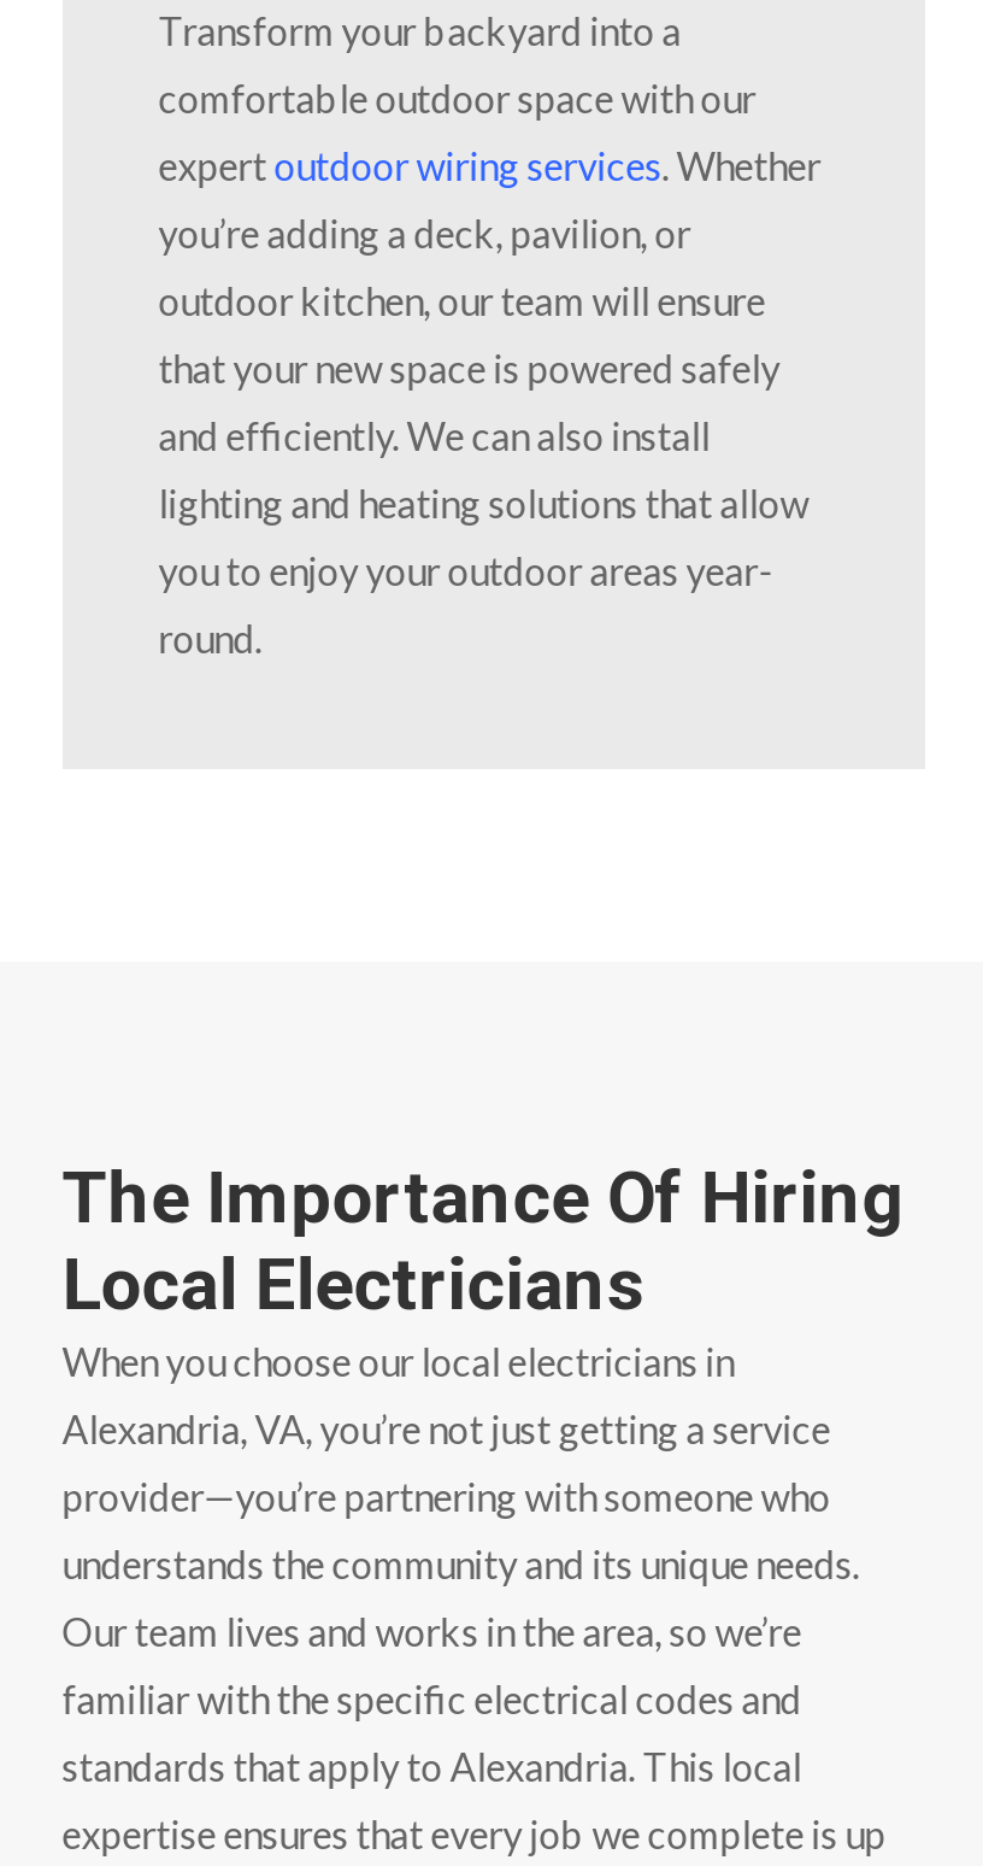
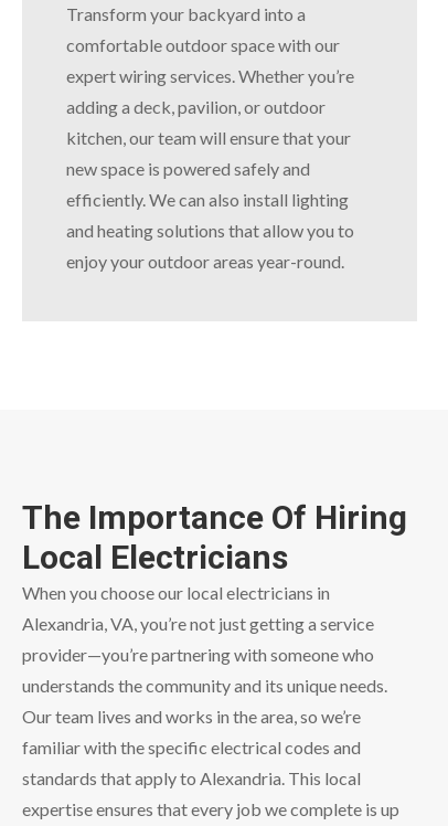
[159,142,821,660] expert outdoor wiring services. Whether | you’re adding a deck, pavilion, or | outdoor kitchen, our team will ensure | that your new space is powered safely | and efficiently. We can also install | lighting and heating solutions that allow | you to enjoy your outdoor areas year- | round. -> [66,65,354,271] expert wiring services. Whether you’re | adding a deck, pavilion, or outdoor | kitchen, our team will ensure that your | new space is powered safely and | efficiently. We can also install lighting | and heating solutions that allow you to | enjoy your outdoor areas year-round.

